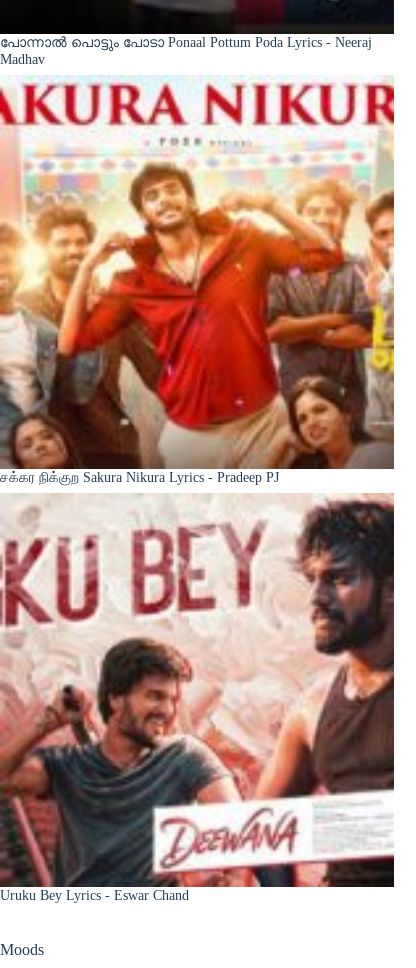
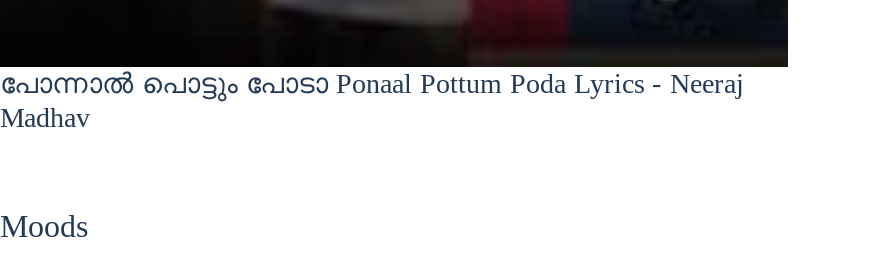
[0,75,395,485] [image] | சக்கர நிக்குற Sakura Nikura Lyrics - Pradeep PJ -> none
[0,493,395,903] [image] | Uruku Bey Lyrics - Eswar Chand -> none

